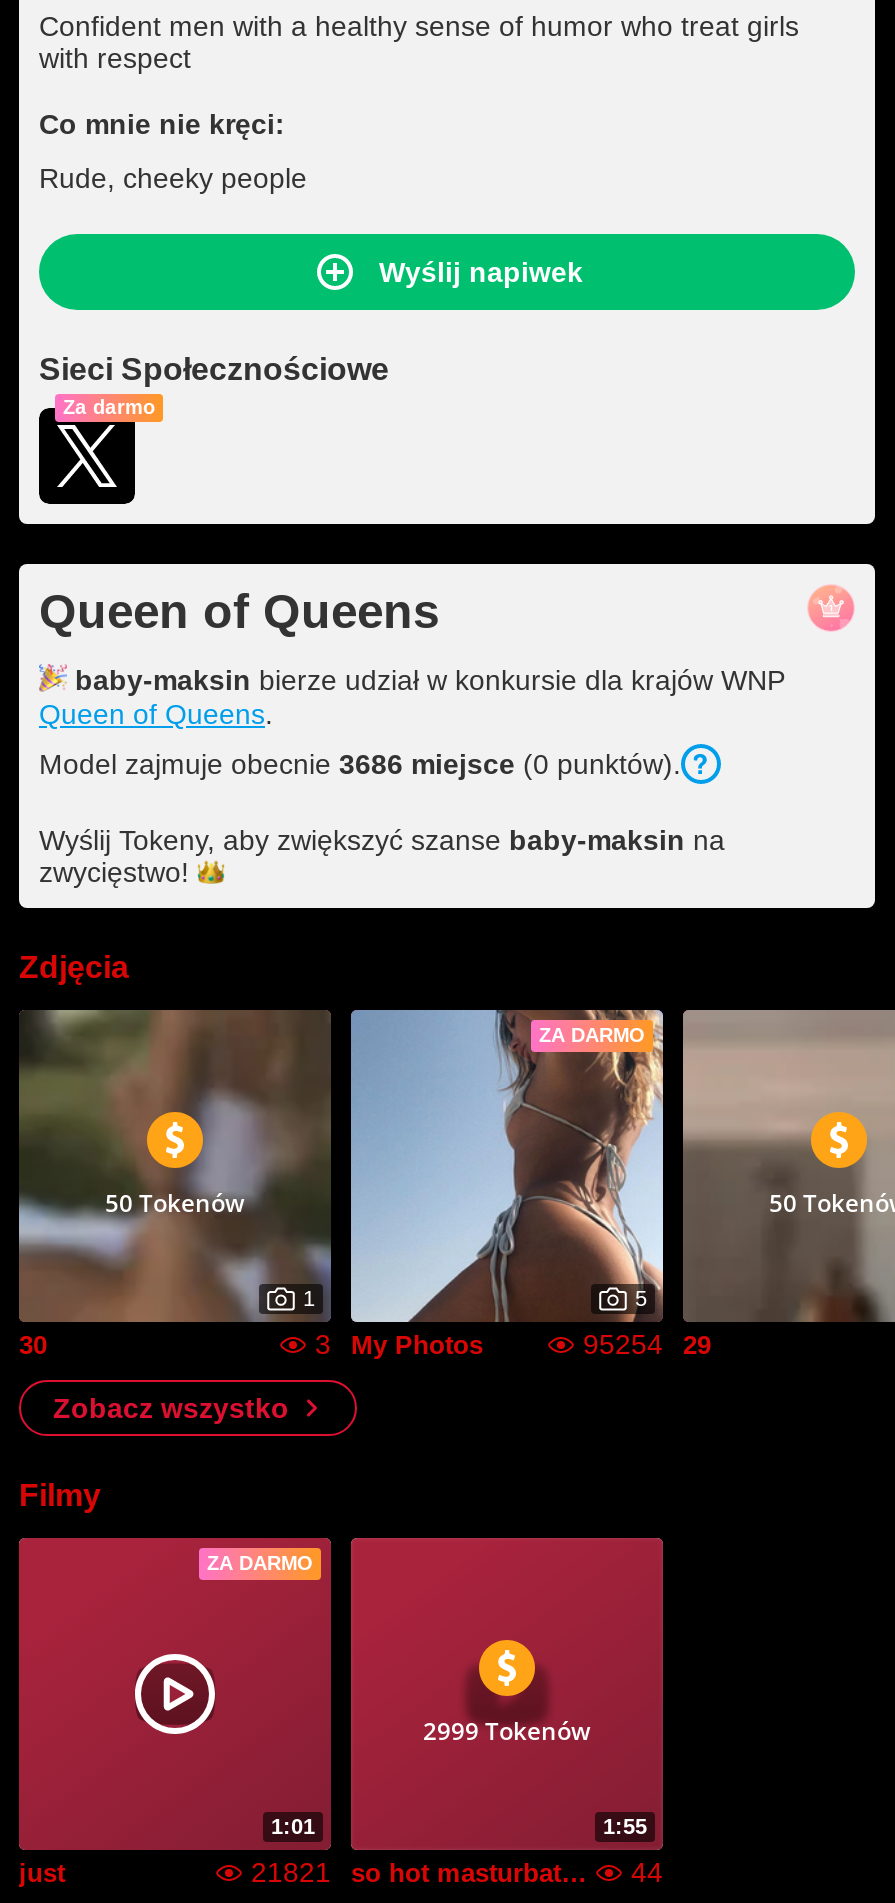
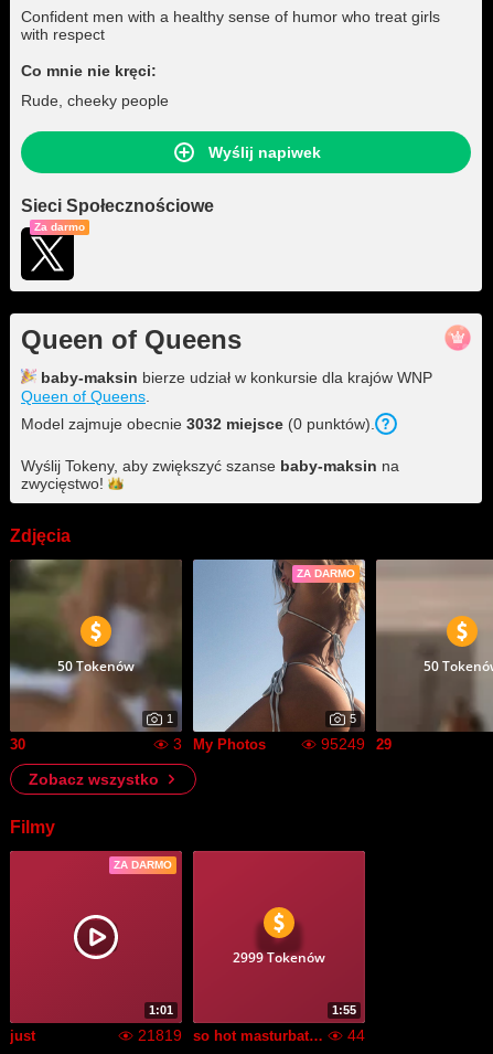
[39,748,681,780] Model zajmuje obecnie 3686 miejsce (0 punktów). -> [21,415,375,433] Model zajmuje obecnie 3032 miejsce (0 punktów).
[583,1328,711,1360] 95254 29 -> [321,735,392,753] 95249 29
[251,1856,331,1888] 21821 -> [138,1026,182,1044] 21819

